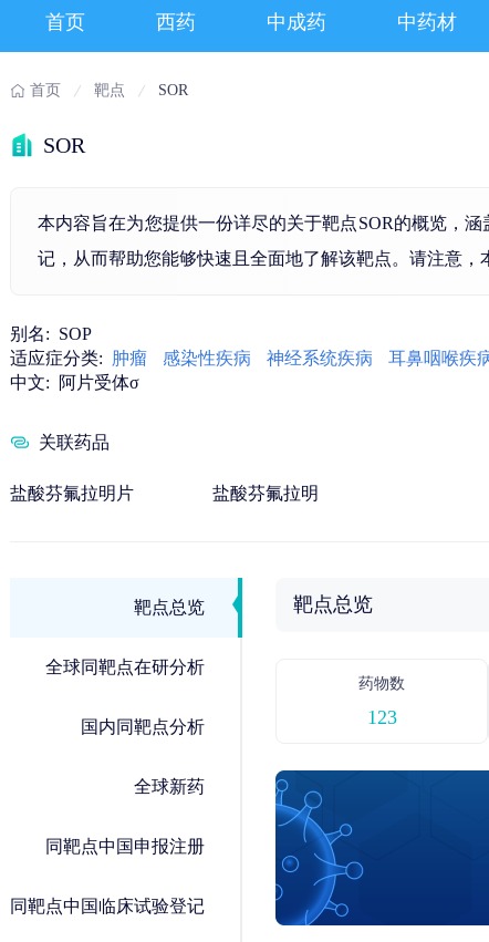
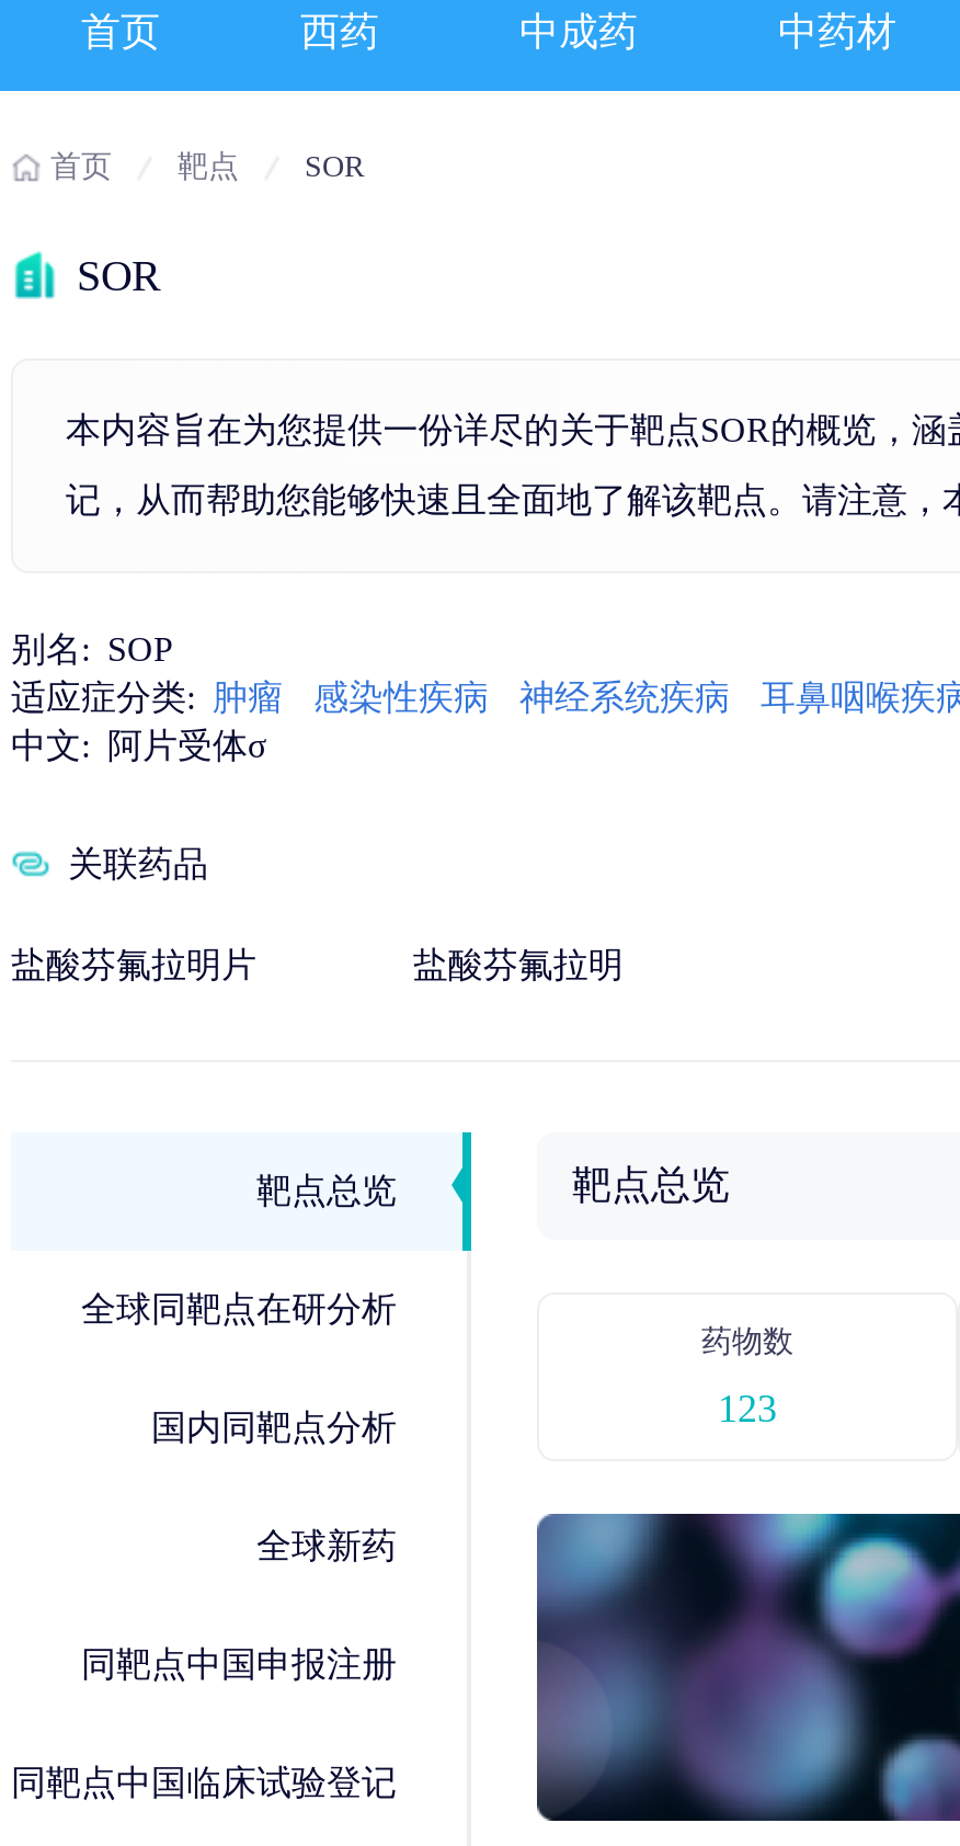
[275,769,486,927] [image] -> [537,1512,953,1823] [image]

